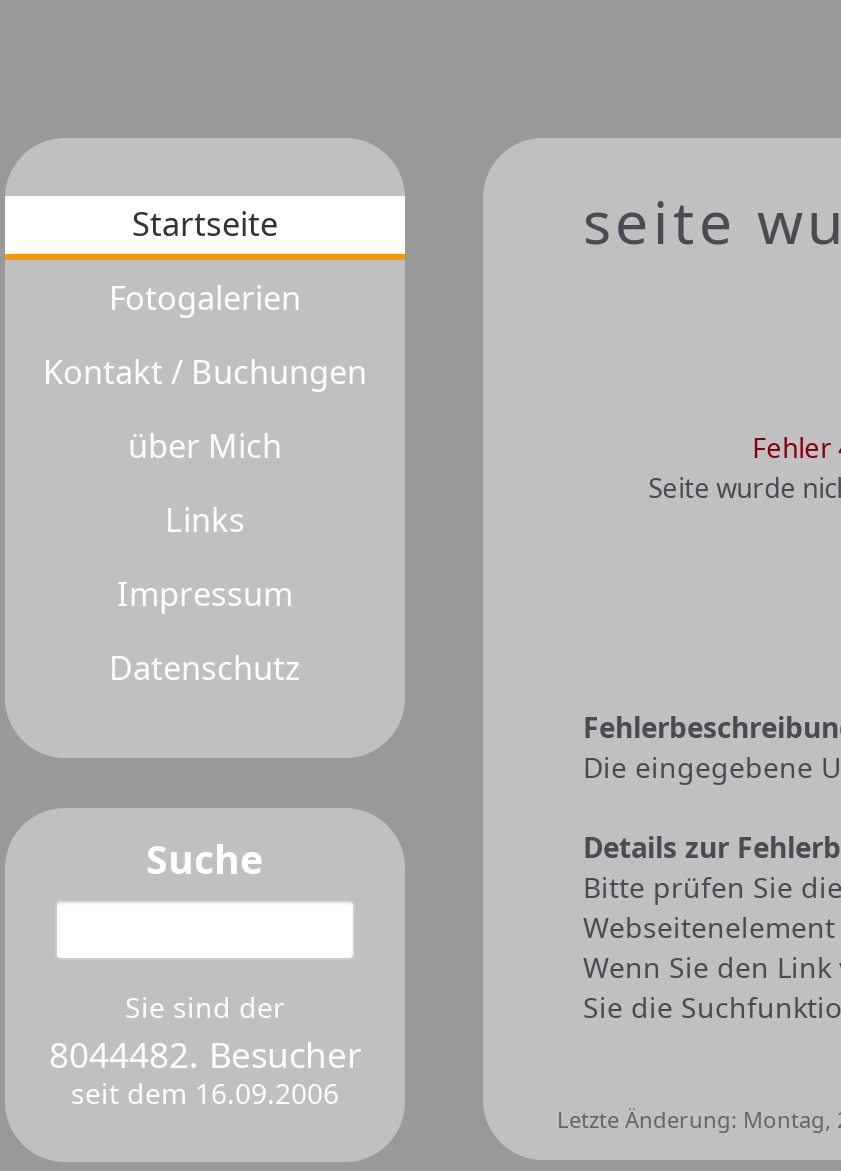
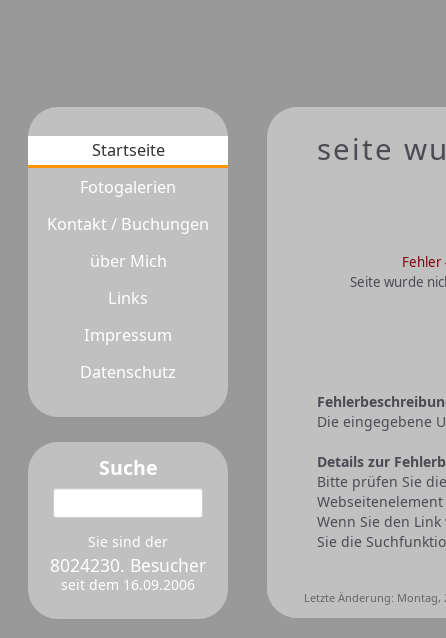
[49,1030,361,1078] 8044482. Besucher -> [50,553,206,577] 8024230. Besucher

